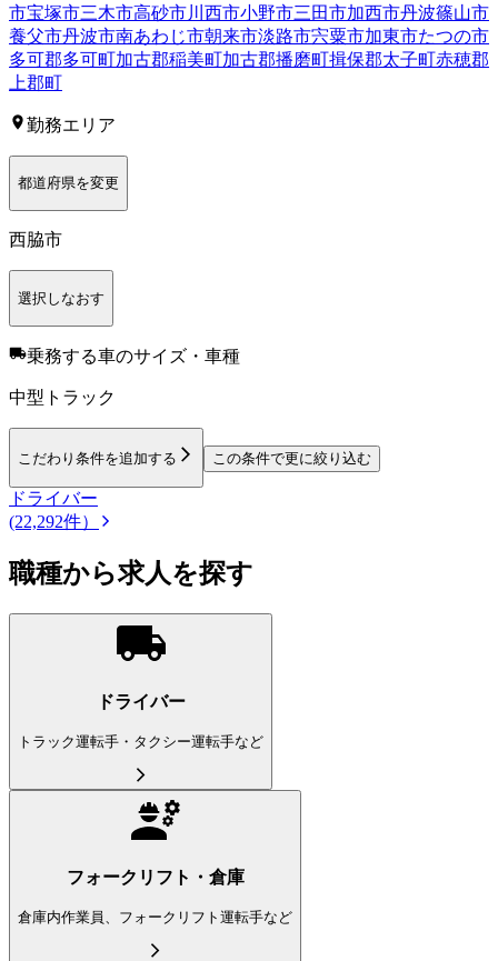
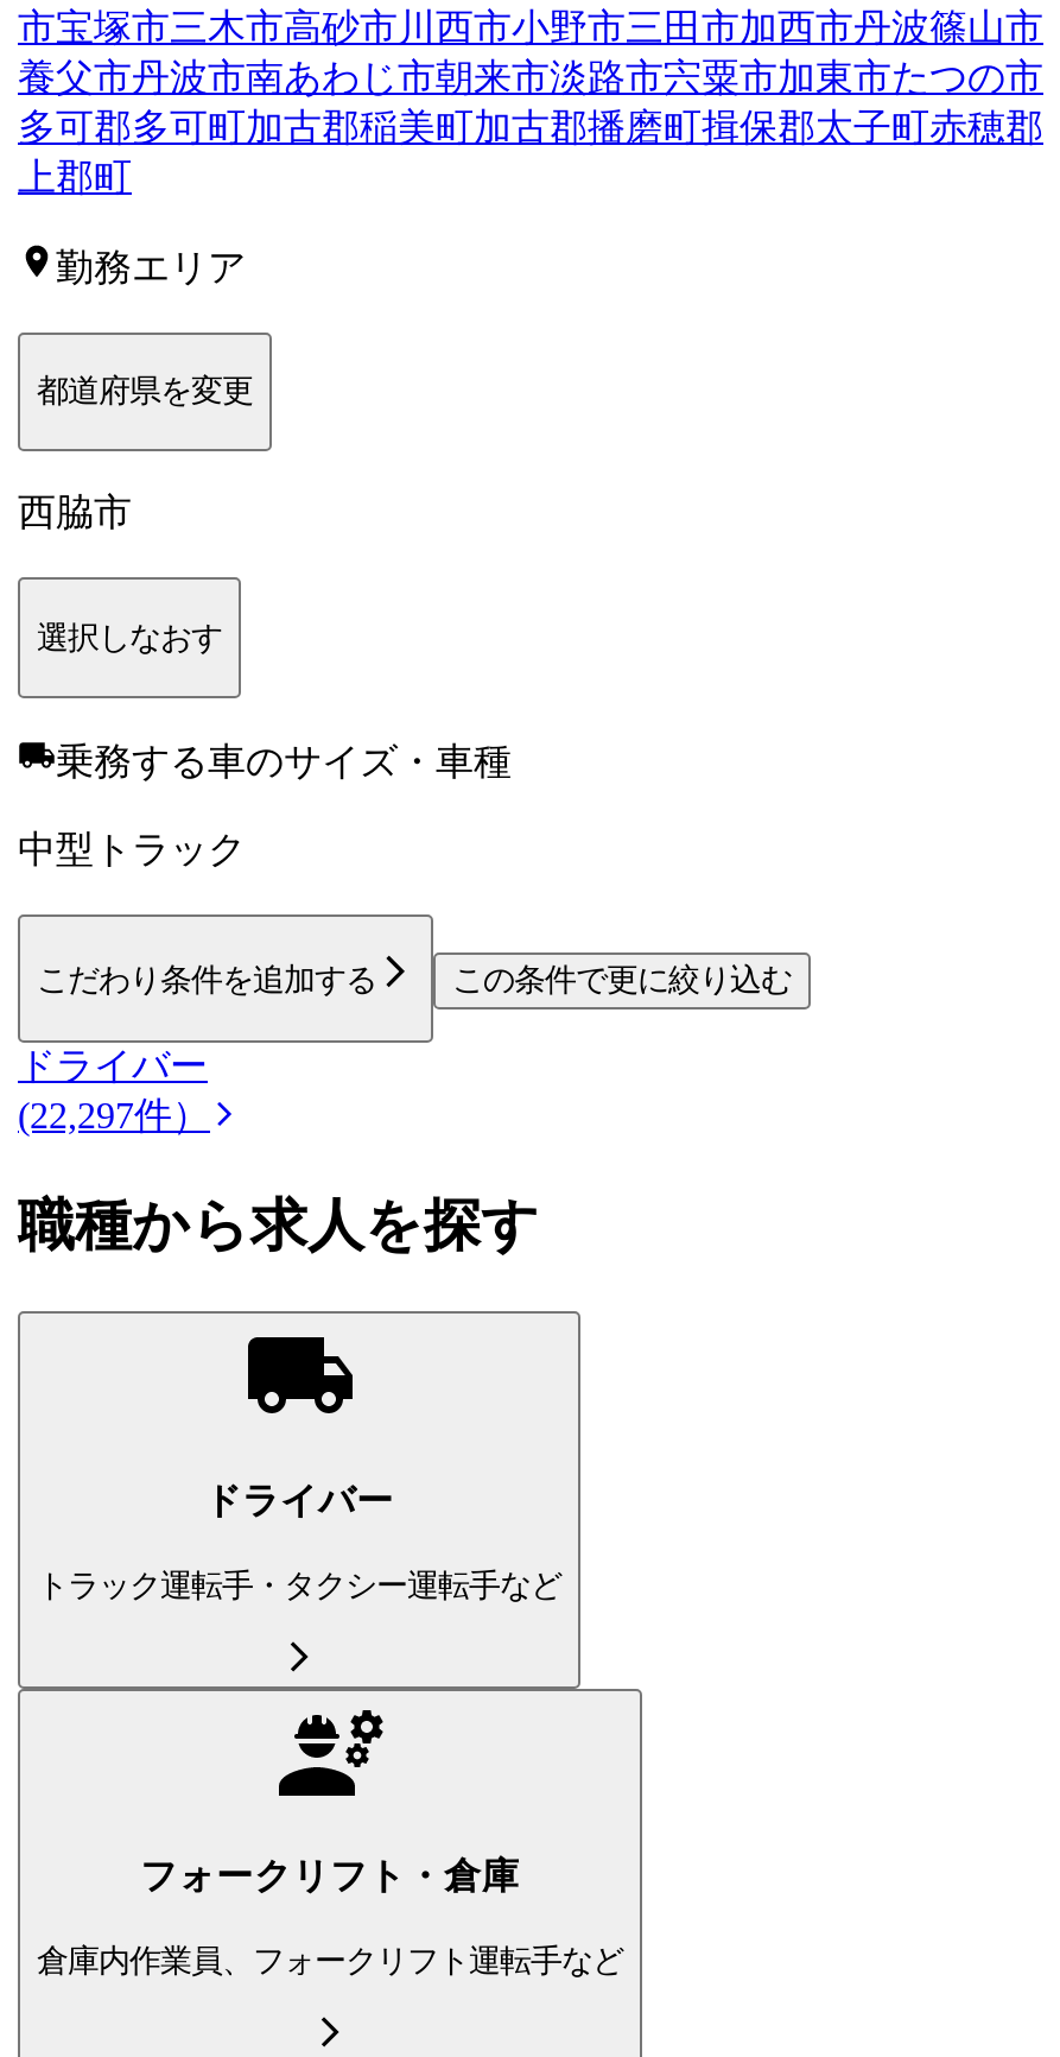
[9,512,99,530] (22,292件） -> [18,1094,210,1134] (22,297件）

